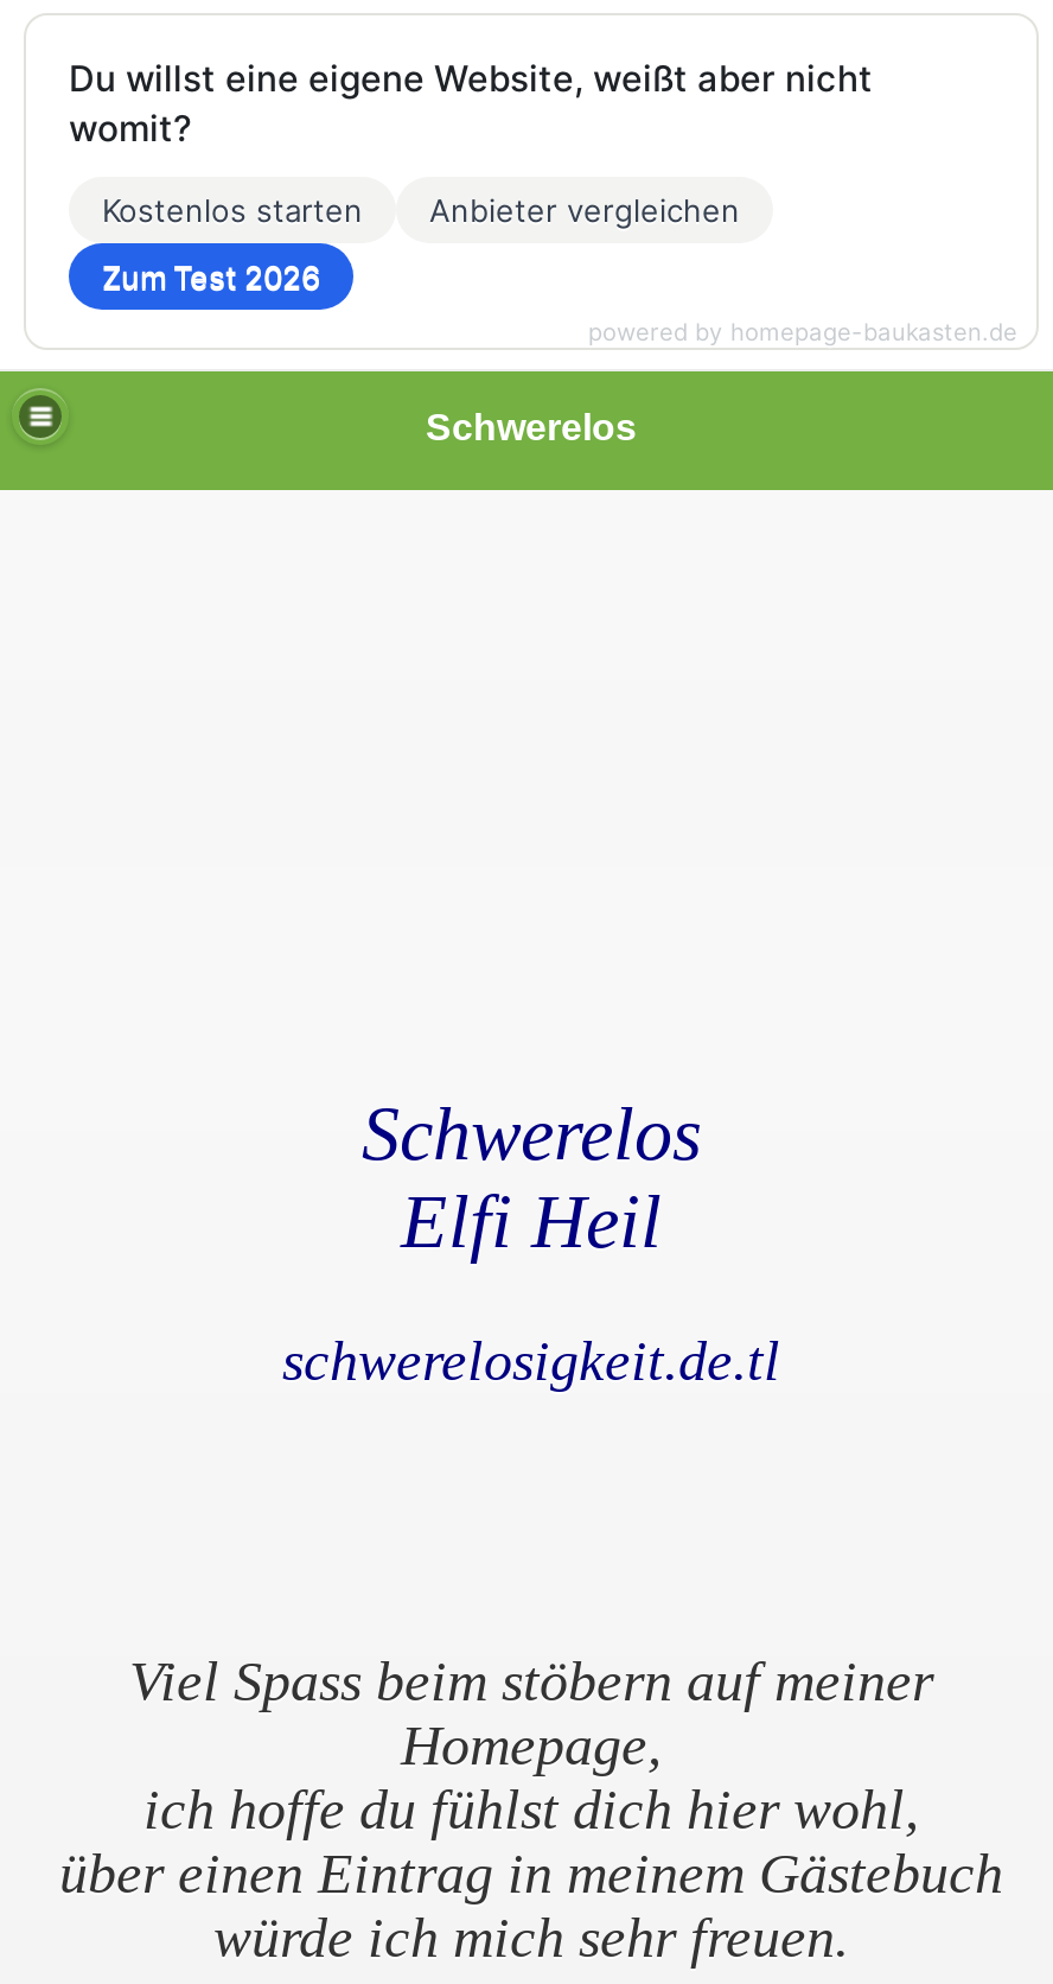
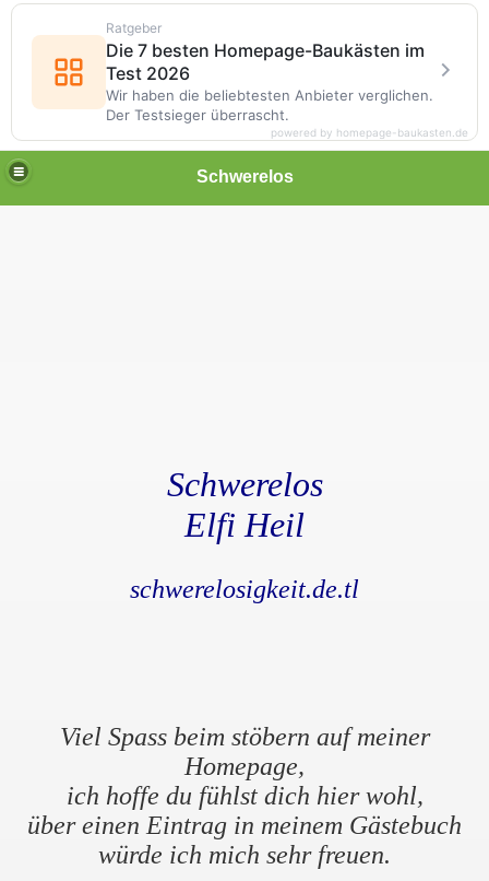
[69,56,873,295] Du willst eine eigene Website, weißt aber nicht | womit? | Kostenlos starten | Anbieter vergleichen | Zum Test 2026 -> [106,20,433,124] Ratgeber | Die 7 besten Homepage-Baukästen im | Test 2026 | Wir haben die beliebtesten Anbieter verglichen. | Der Testsieger überrascht.

